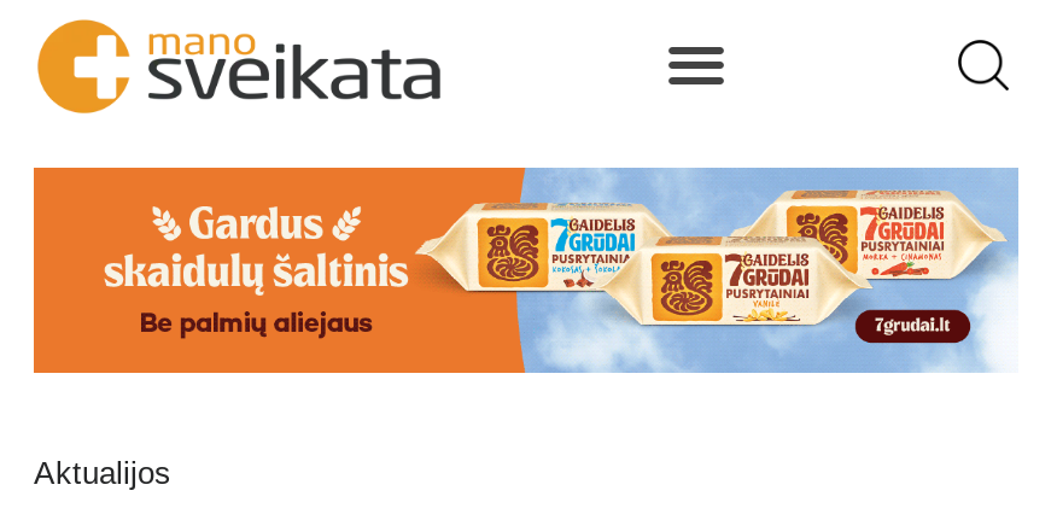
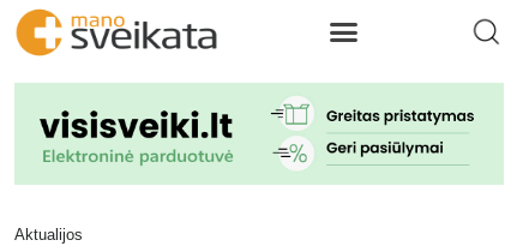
[31,165,1018,375] [image] -> [14,83,503,185] [image]

